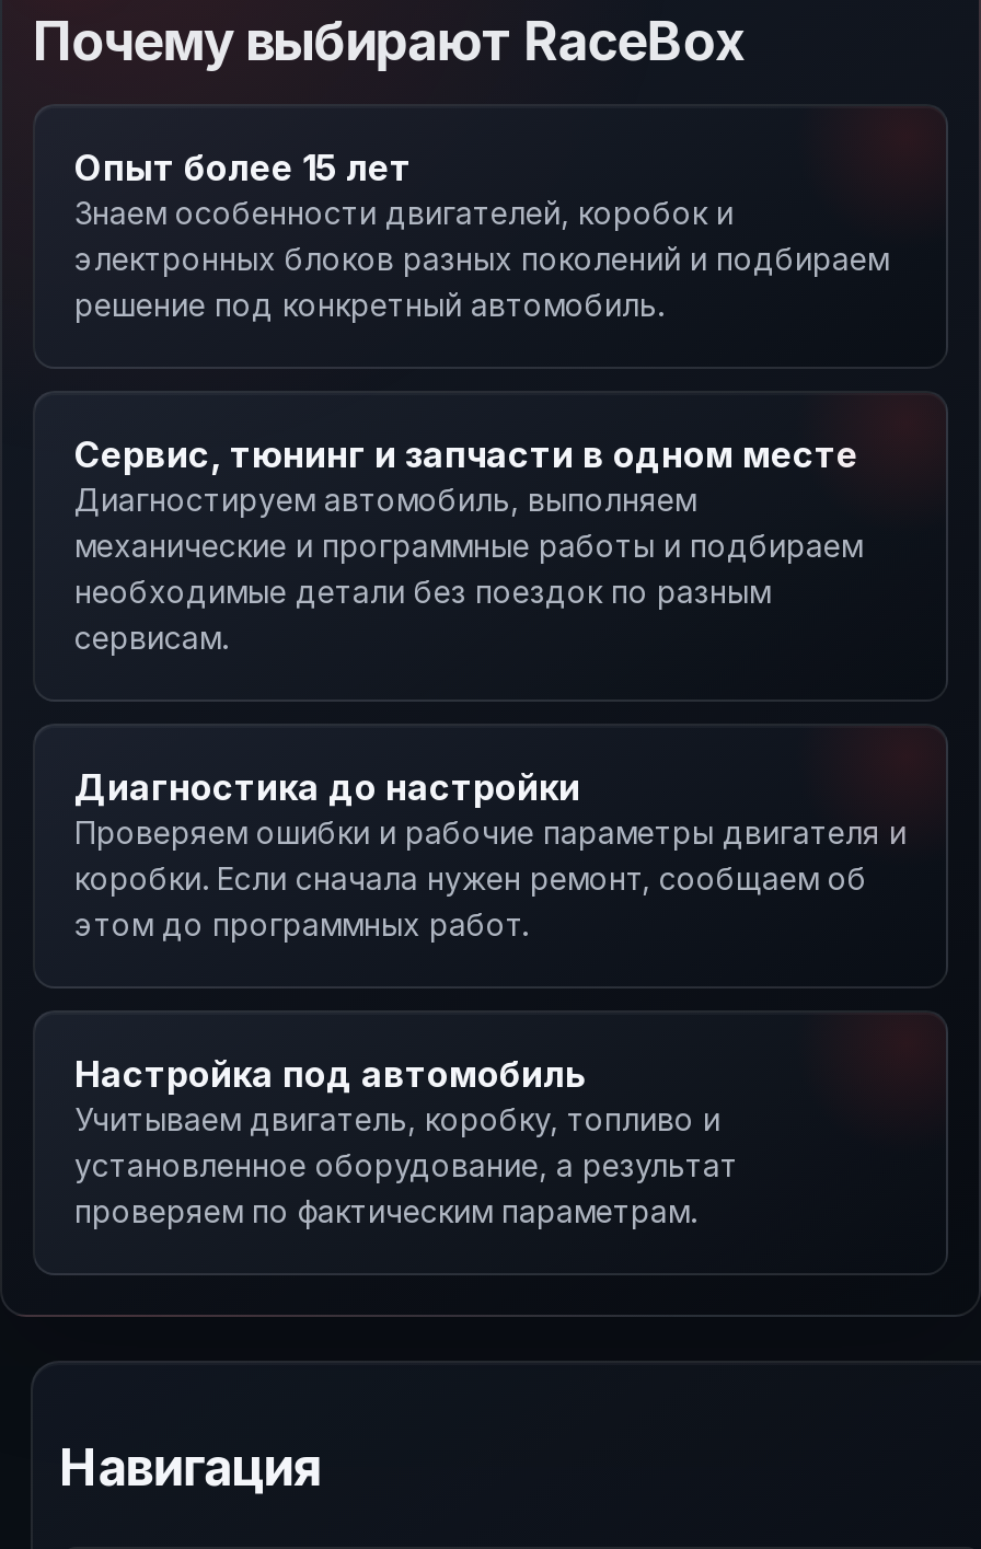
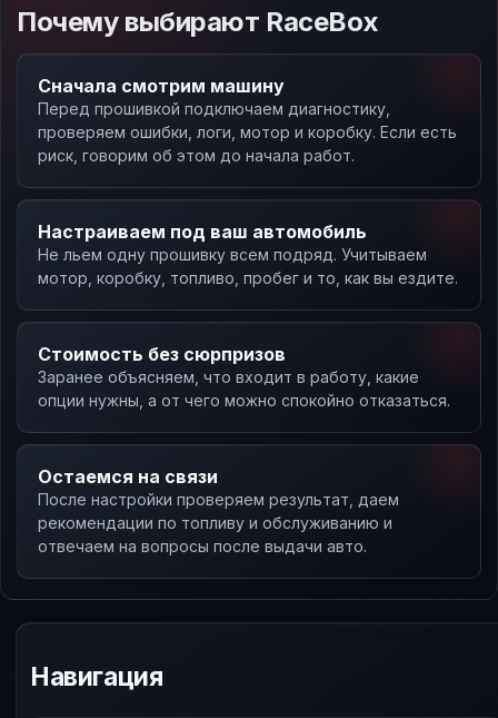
[74,146,889,323] Опыт более 15 лет | Знаем особенности двигателей, коробок и | электронных блоков разных поколений и подбираем | решение под конкретный автомобиль. -> [38,75,457,165] Сначала смотрим машину | Перед прошивкой подключаем диагностику, | проверяем ошибки, логи, мотор и коробку. Если есть | риск, говорим об этом до начала работ.
[74,432,863,656] Сервис, тюнинг и запчасти в одном месте | Диагностируем автомобиль, выполняем | механические и программные работы и подбираем | необходимые детали без поездок по разным | сервисам. -> [38,220,458,287] Настраиваем под ваш автомобиль | Не льем одну прошивку всем подряд. Учитываем | мотор, коробку, топливо, пробег и то, как вы ездите.
[74,765,907,943] Диагностика до настройки | Проверяем ошибки и рабочие параметры двигателя и | коробки. Если сначала нужен ремонт, сообщаем об | этом до программных работ. -> [38,343,450,410] Стоимость без сюрпризов | Заранее объясняем, что входит в работу, какие | опции нужны, а от чего можно спокойно отказаться.
[74,1052,738,1229] Настройка под автомобиль | Учитываем двигатель, коробку, топливо и | установленное оборудование, а результат | проверяем по фактическим параметрам. -> [38,465,399,555] Остаемся на связи | После настройки проверяем результат, даем | рекомендации по топливу и обслуживанию и | отвечаем на вопросы после выдачи авто.

